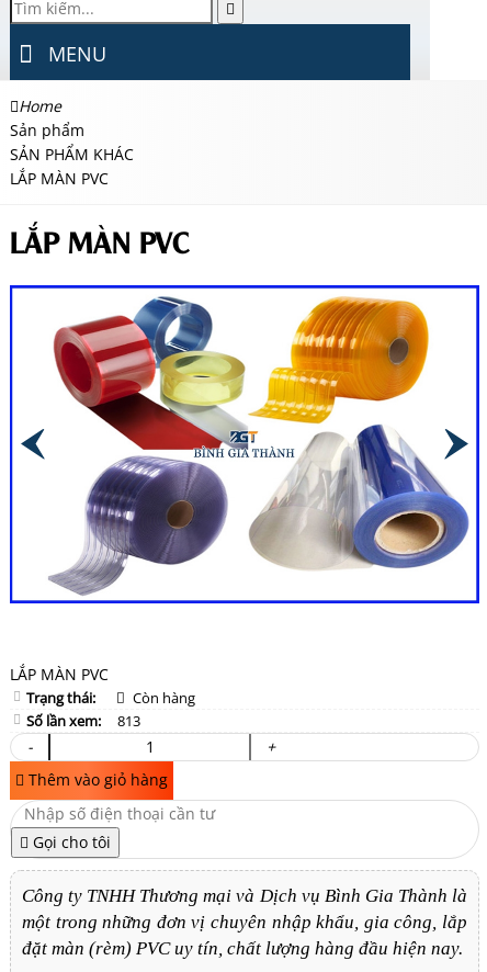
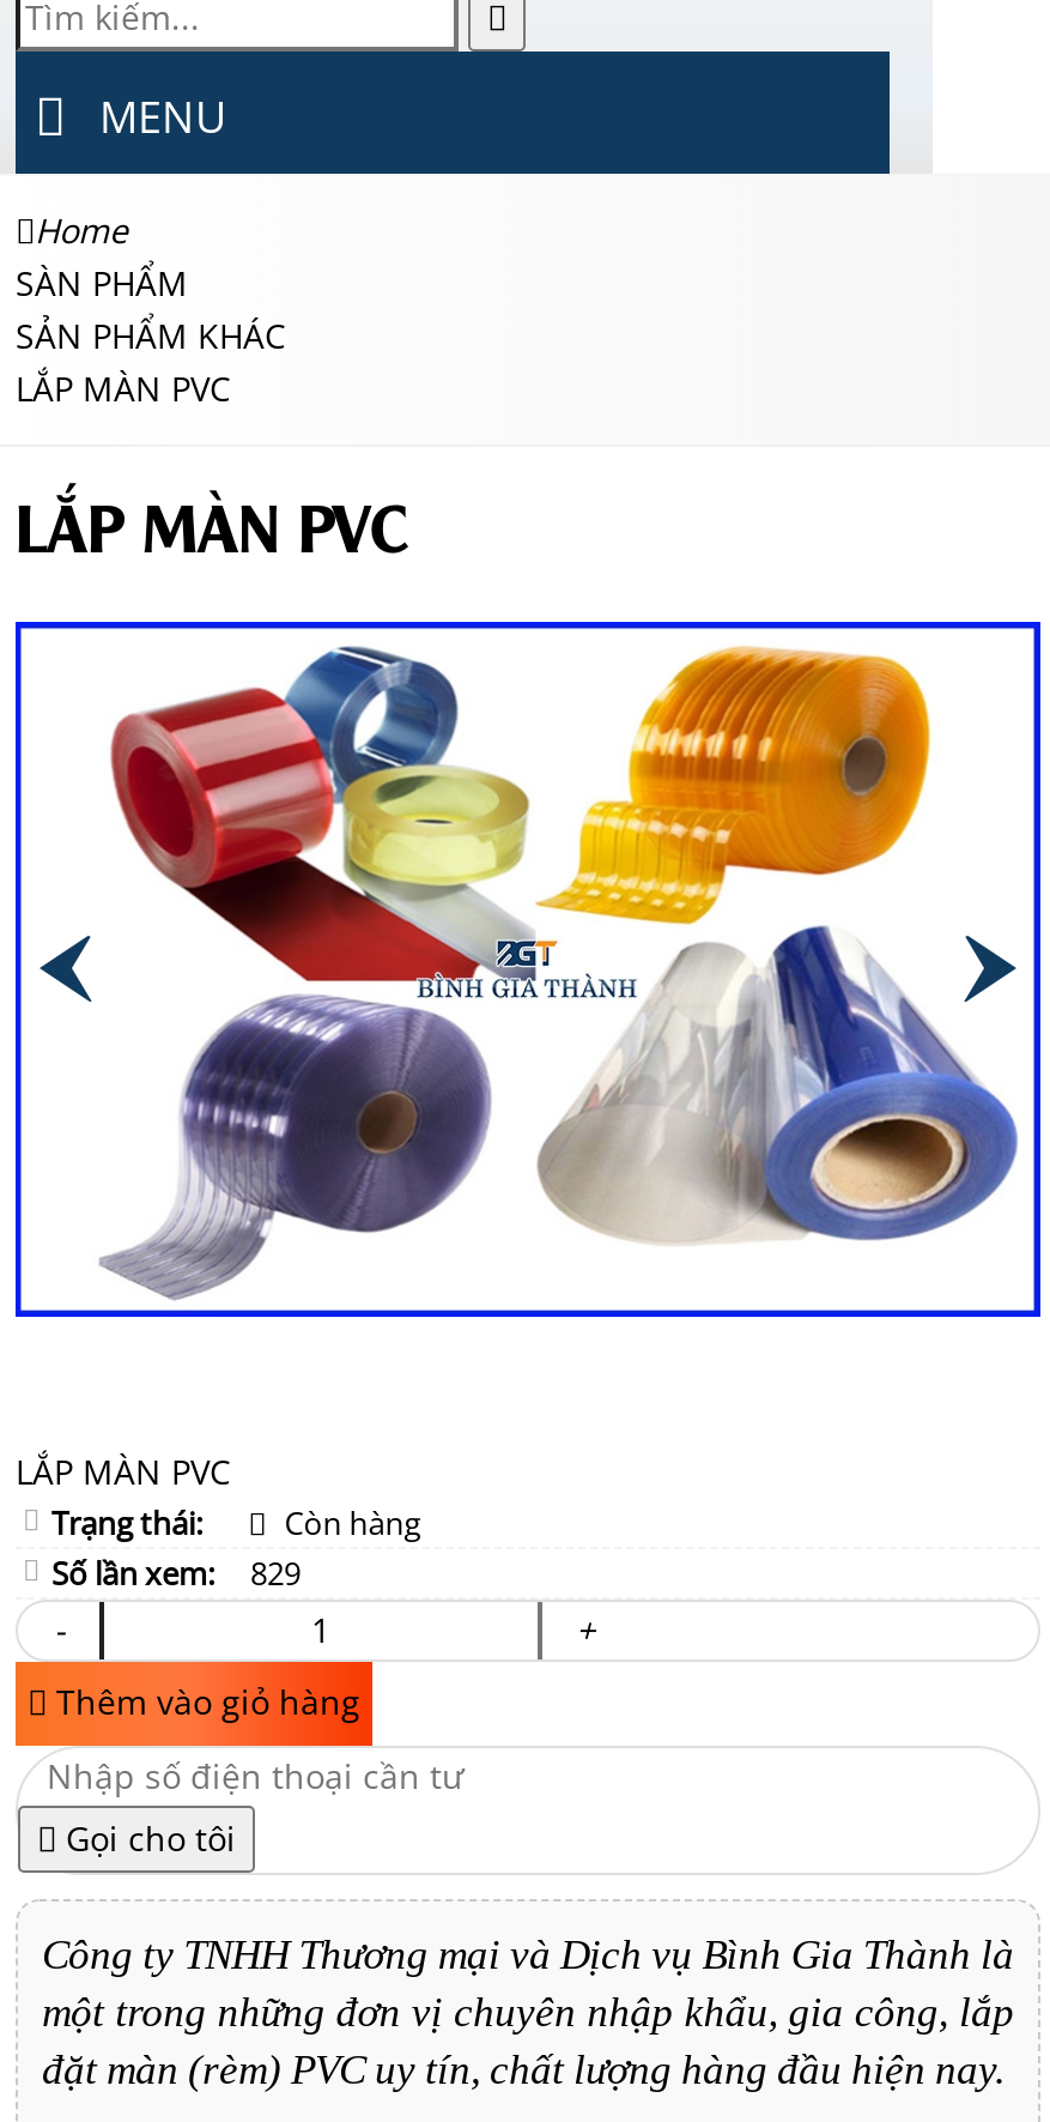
[10,120,84,140] Sản phẩm -> [16,260,188,306] SÀN PHẨM
[26,711,140,730] Số lần xem: 813 -> [51,1551,301,1594] Số lần xem: 829

